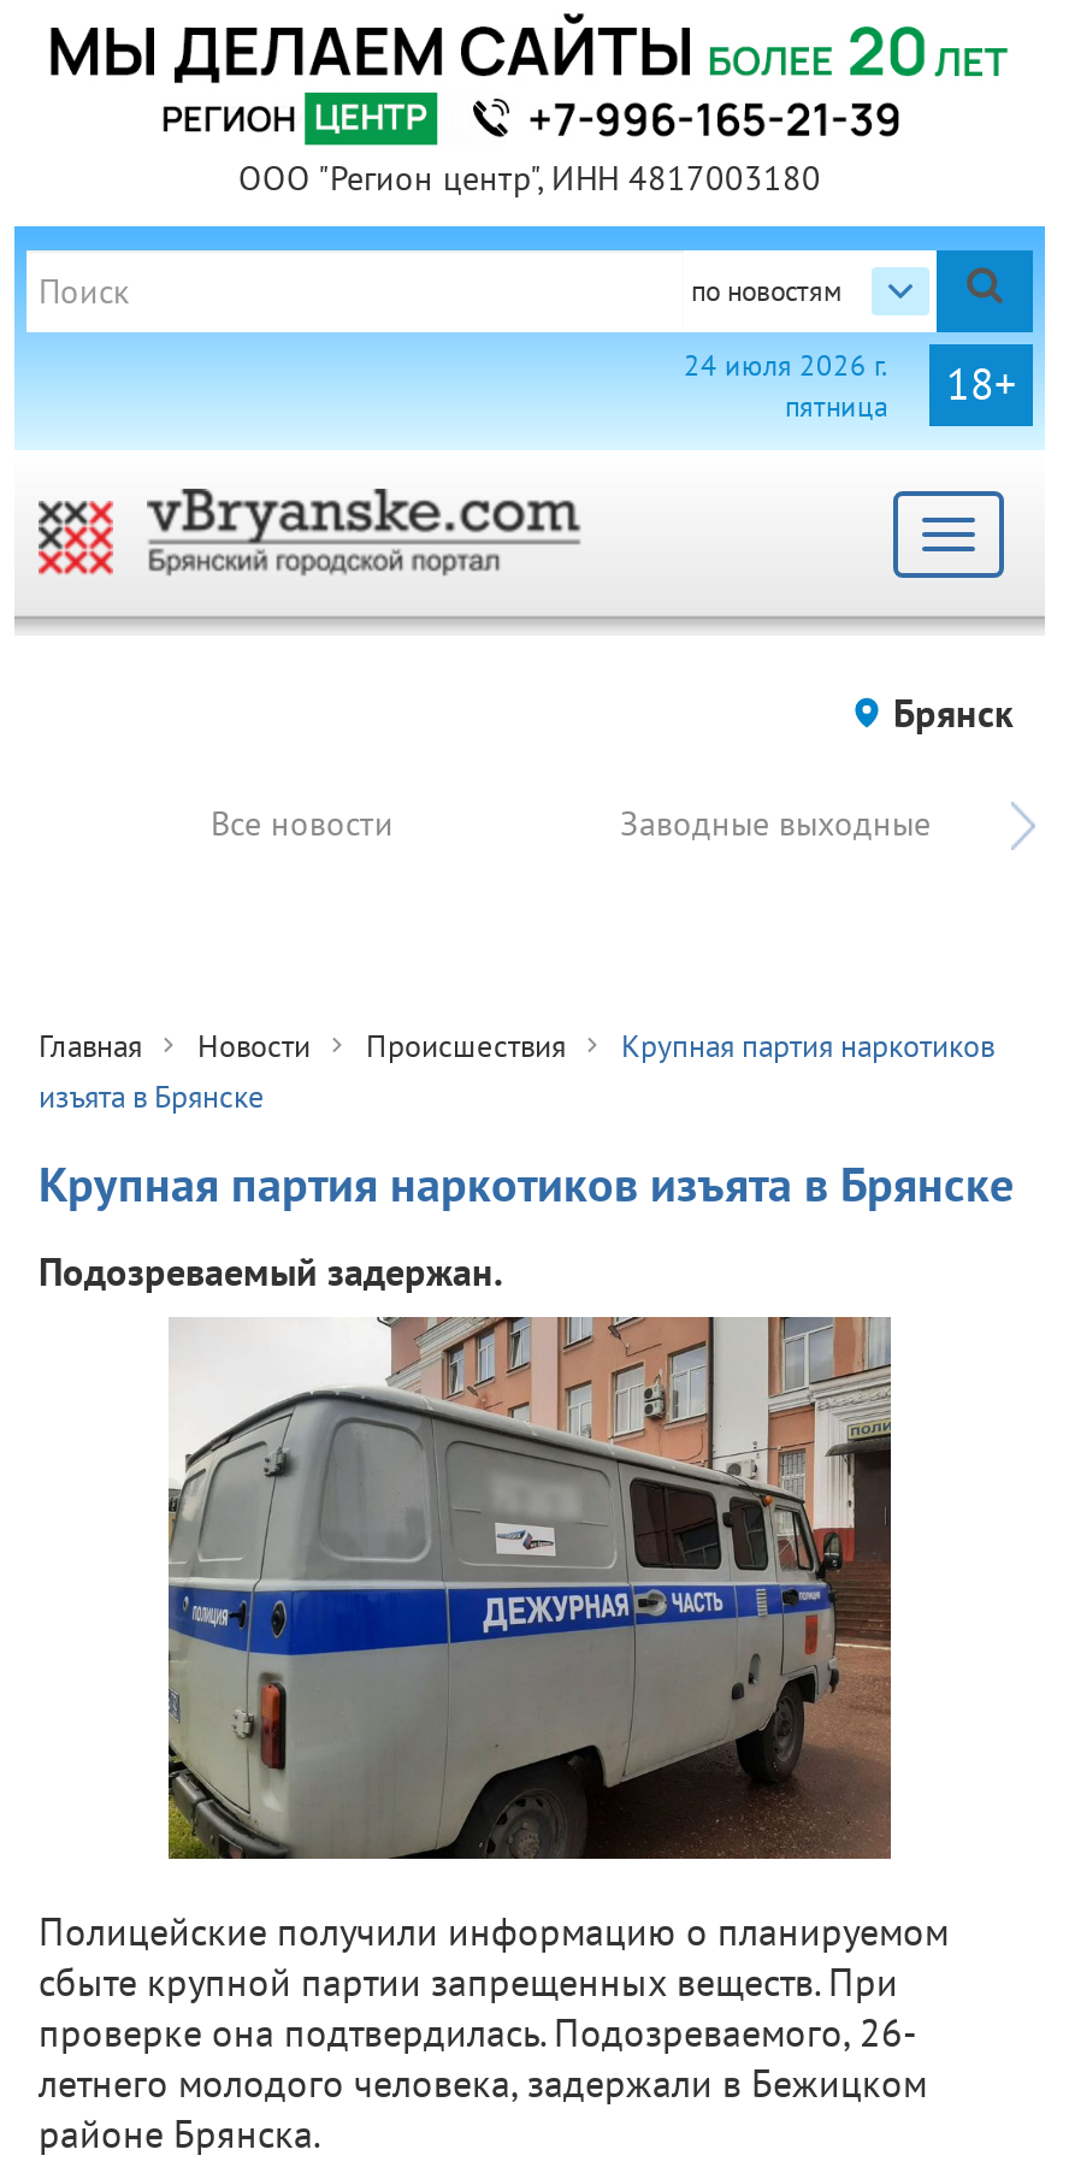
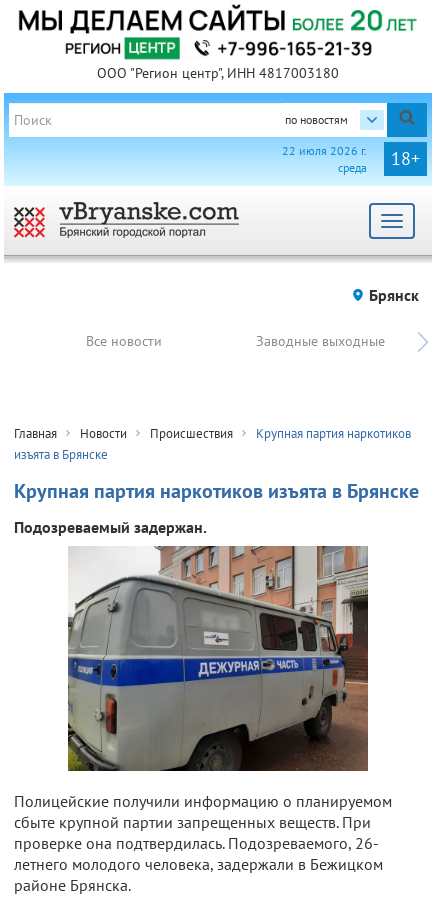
[684,346,888,424] 24 июля 2026 г. | пятница -> [282,143,367,175] 22 июля 2026 г. | среда

